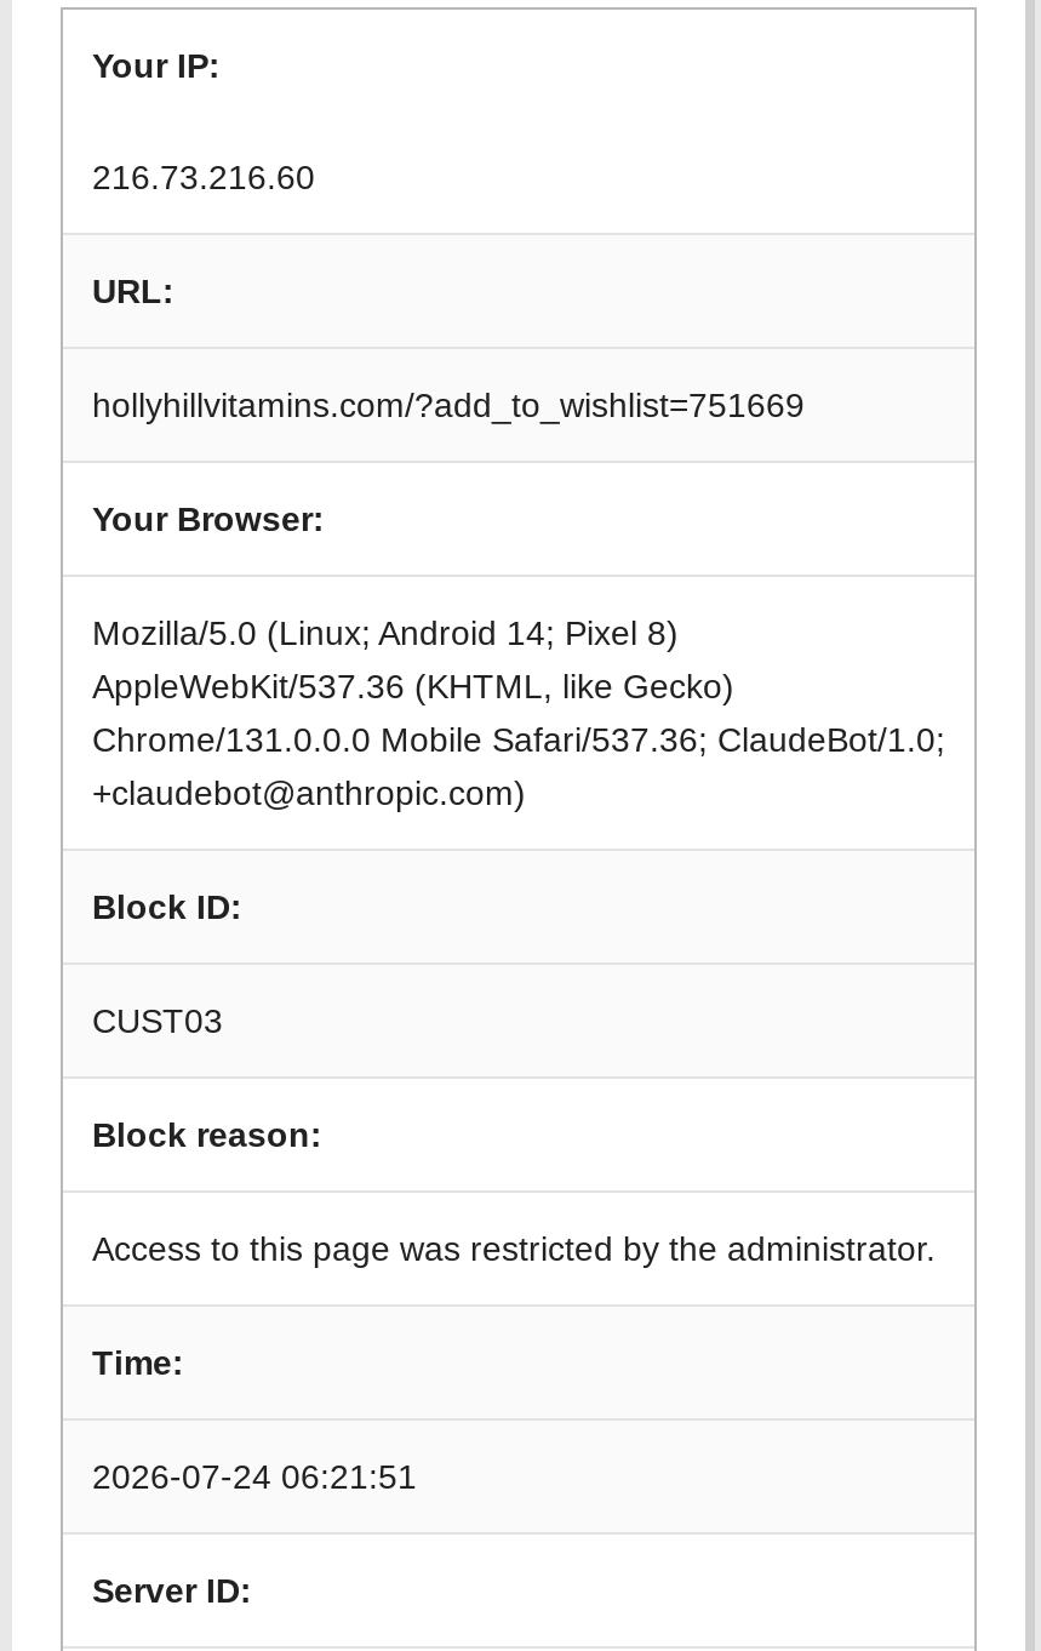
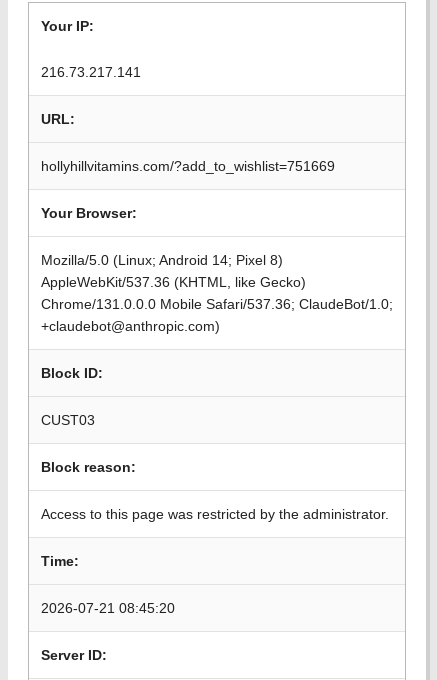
[92,158,315,196] 216.73.216.60 -> [41,64,141,80] 216.73.217.141
[92,1457,417,1496] 2026-07-24 06:21:51 -> [41,600,175,616] 2026-07-21 08:45:20

